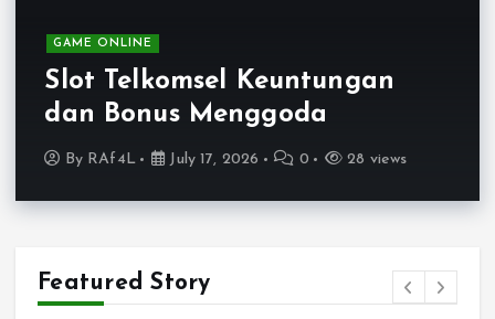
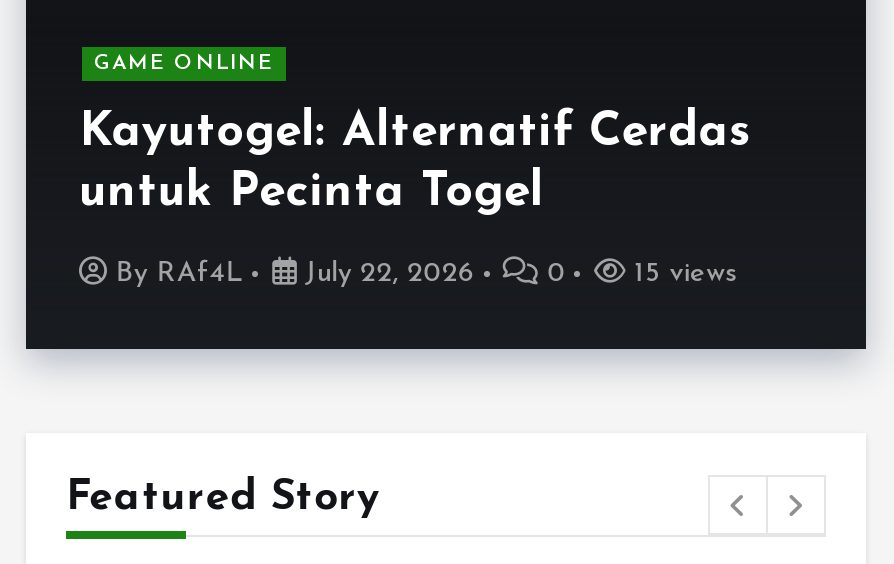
[45,68,394,128] Slot Telkomsel Keuntungan | dan Bonus Menggoda -> [79,108,749,216] Kayutogel: Alternatif Cerdas | untuk Pecinta Togel
[60,151,259,167] By RAf4L July 17, 2026 -> [107,258,474,288] By RAf4L July 22, 2026
[343,151,407,167] 28 views -> [626,258,737,288] 15 views

